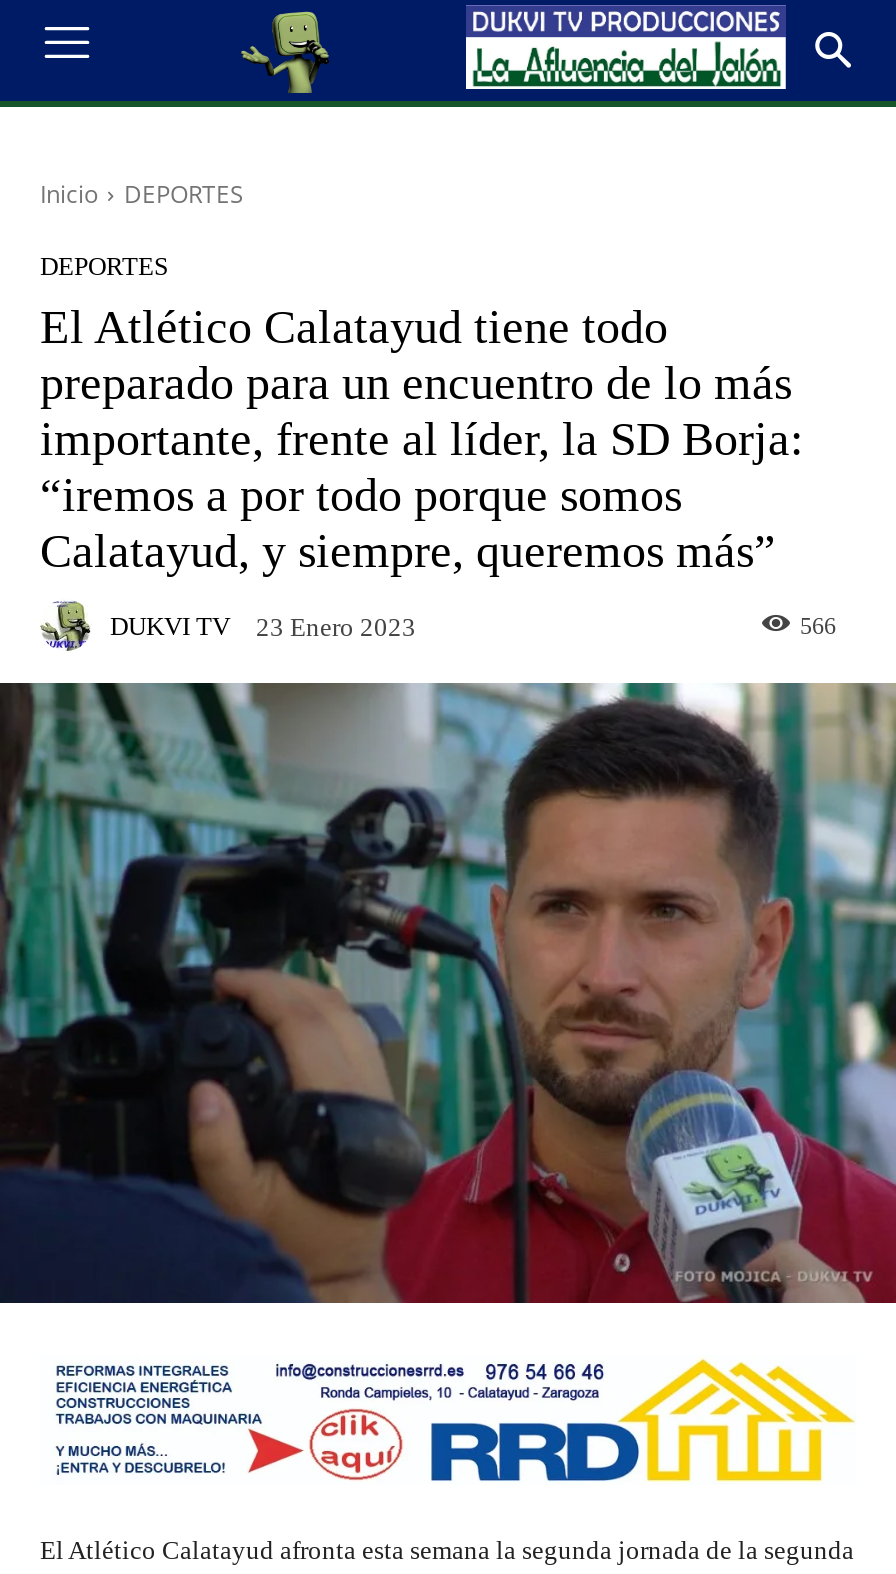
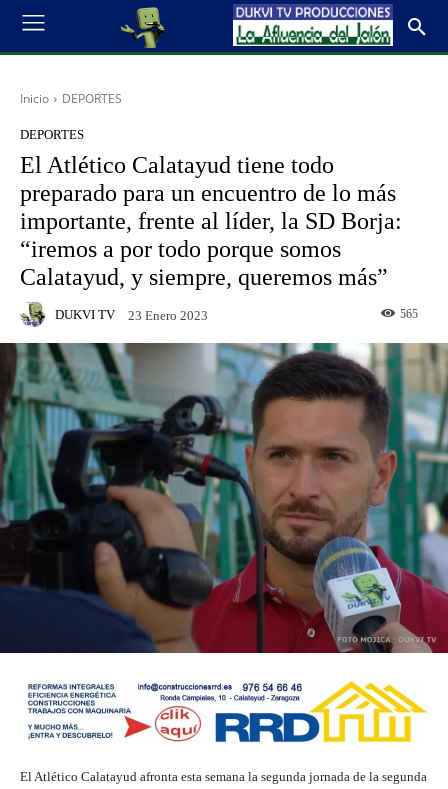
[800,611,836,639] 566 -> [400,307,418,321] 565

